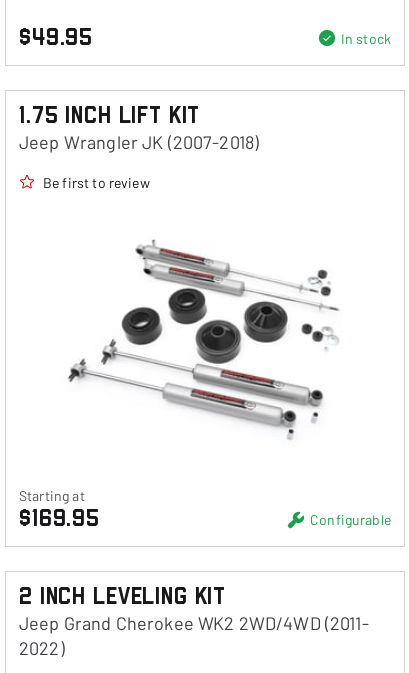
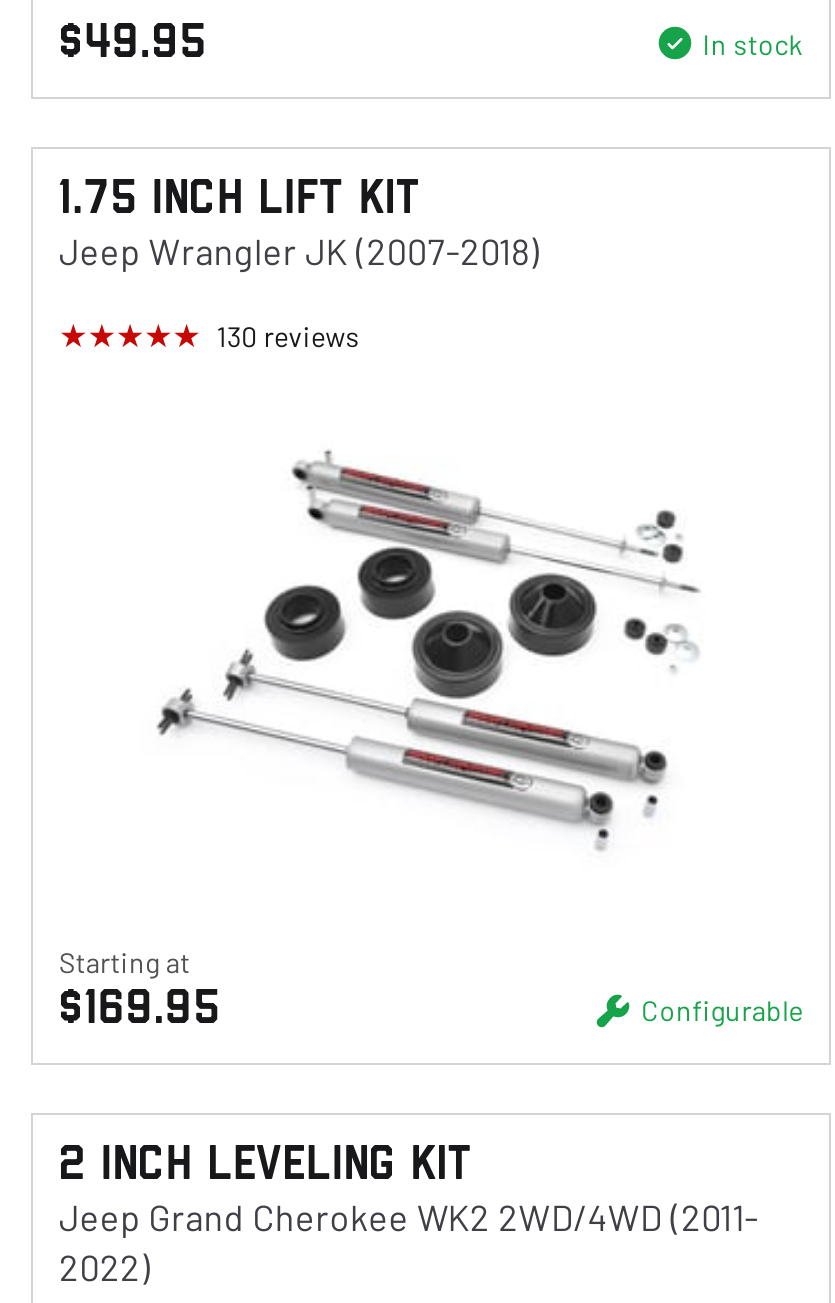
[43,174,150,191] Be first to review -> [217,319,360,353] 130 reviews

